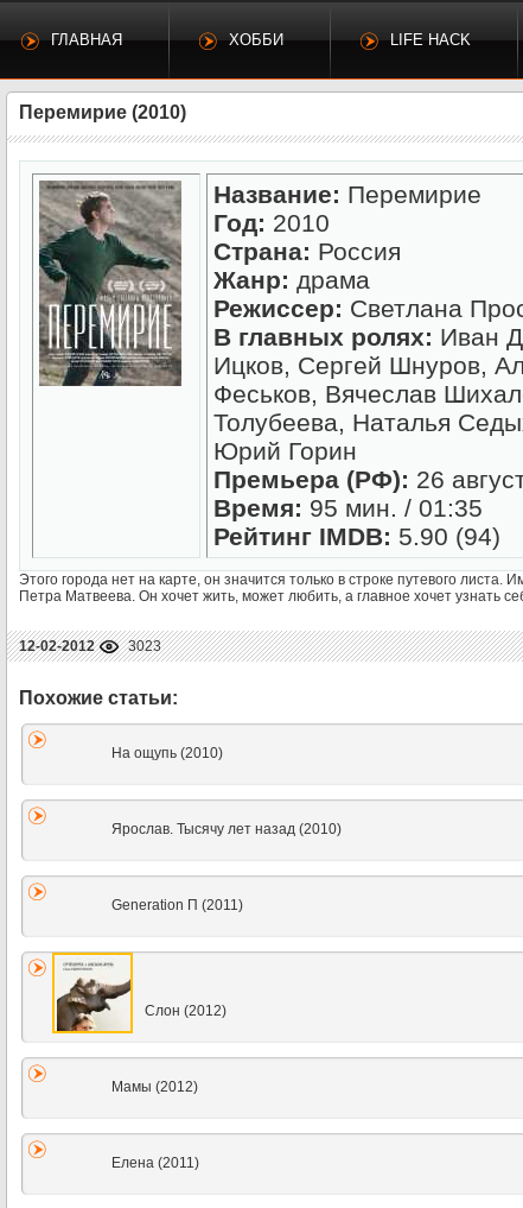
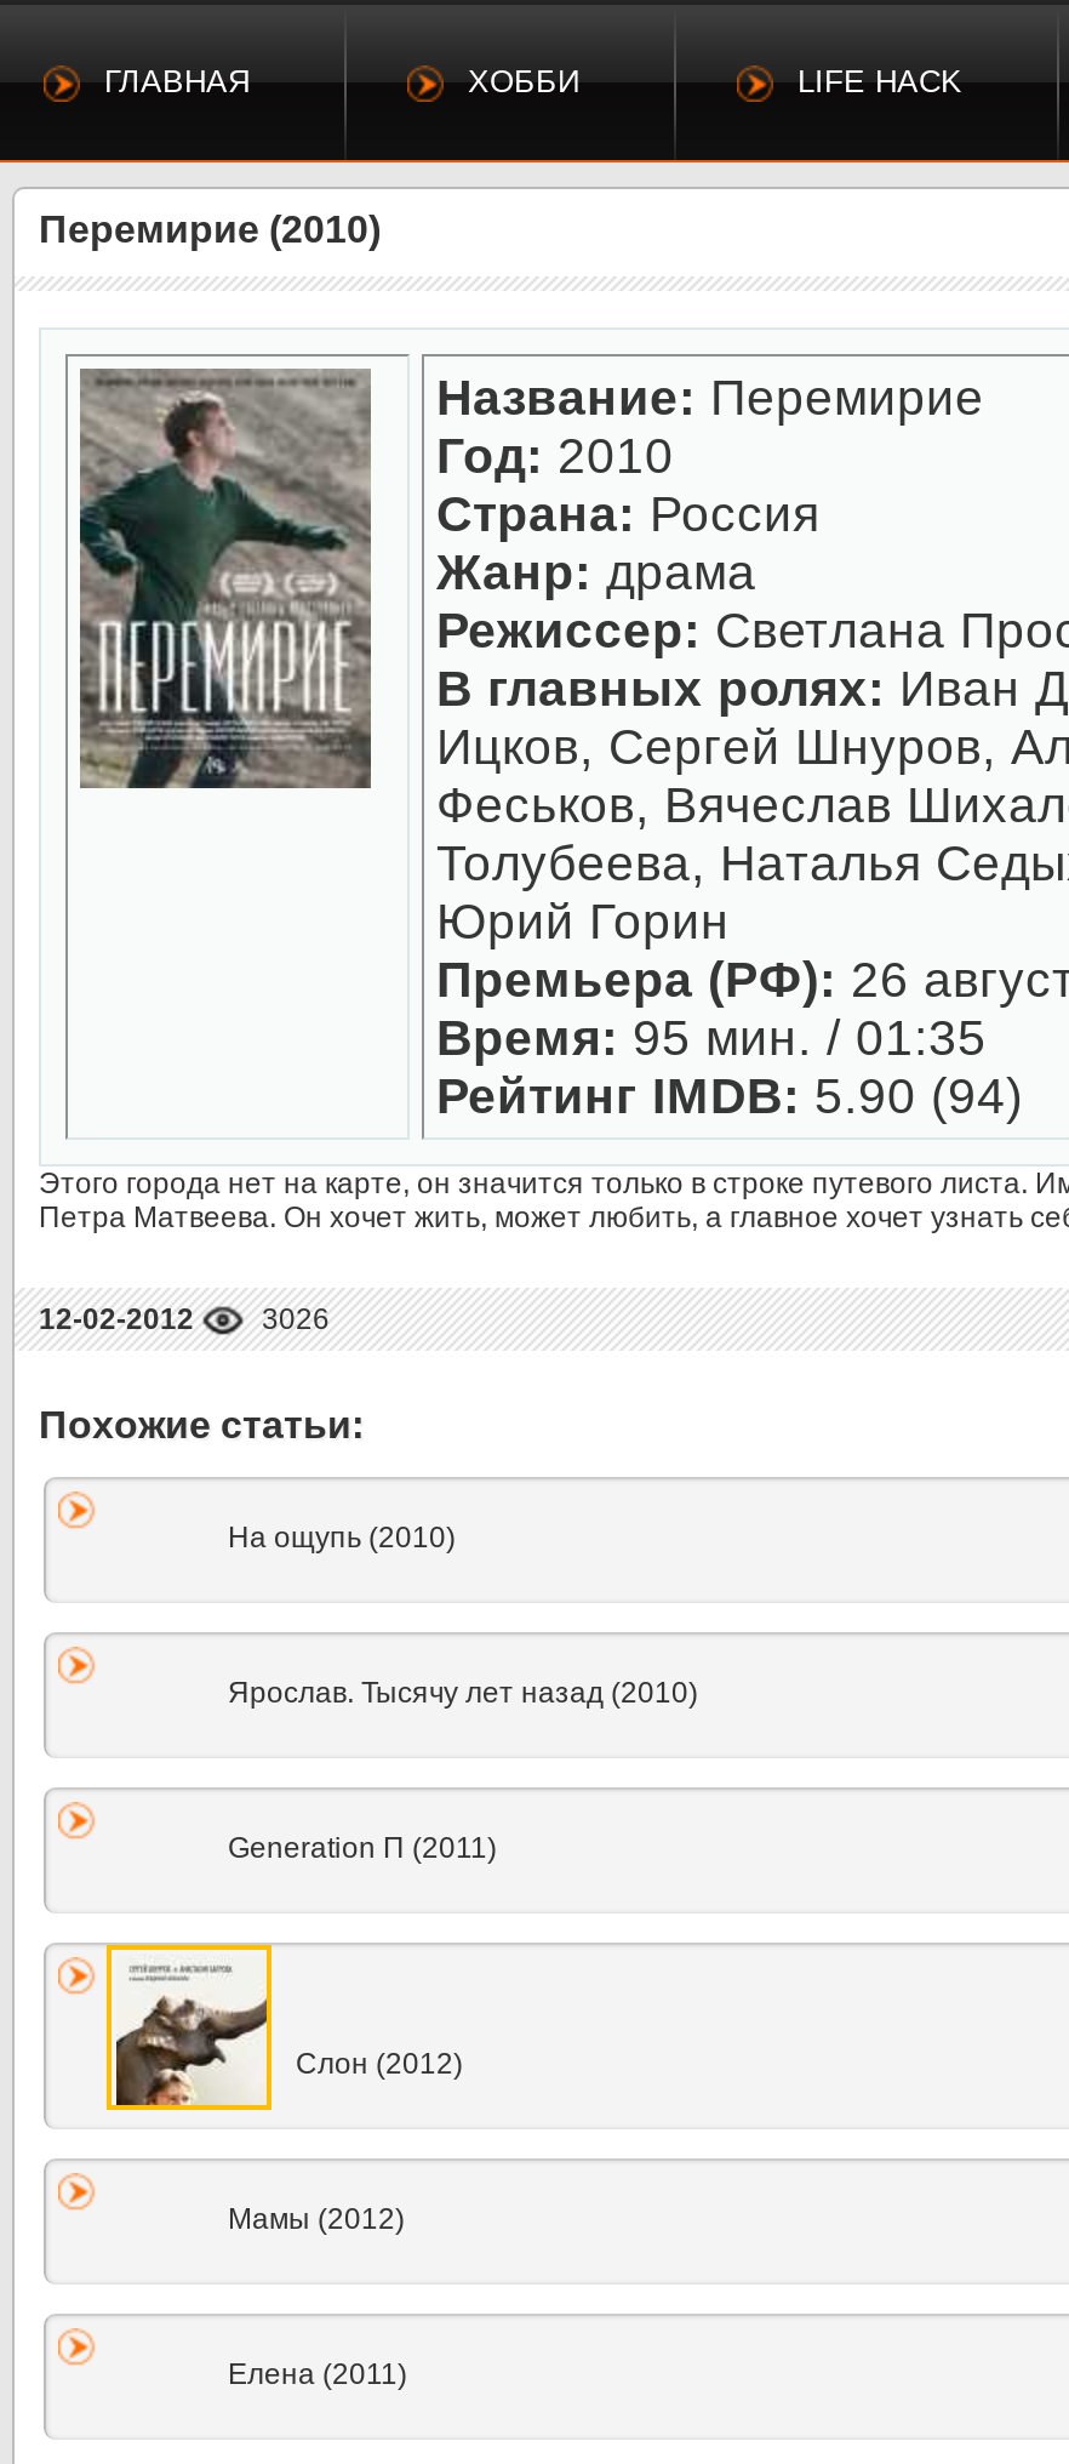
[19,638,161,654] 12-02-2012 3023 -> [39,1302,330,1336] 12-02-2012 3026

